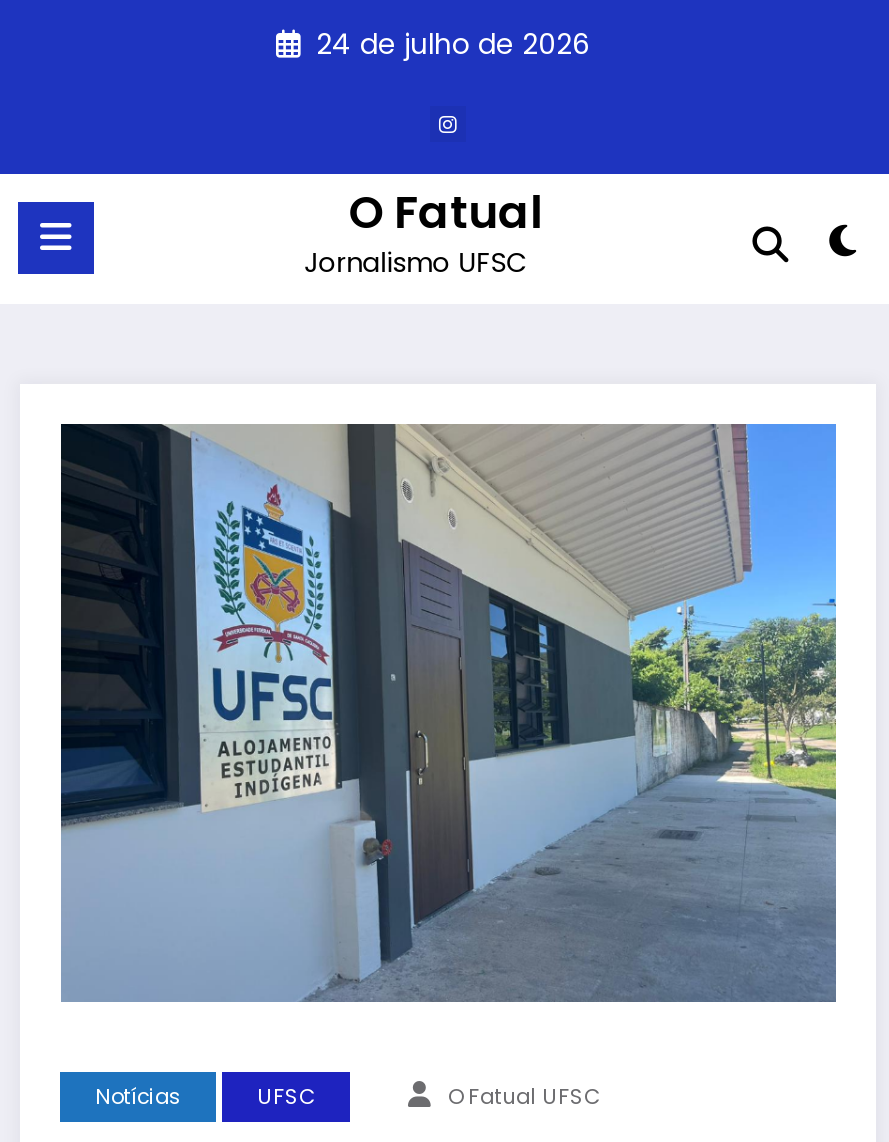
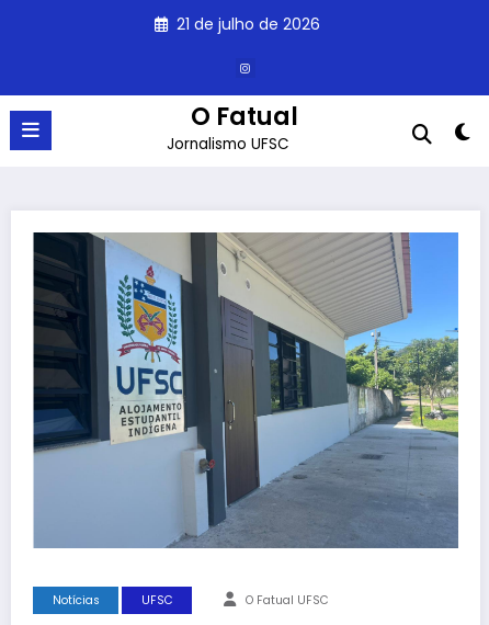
[316,24,590,64] 24 de julho de 2026 -> [177,13,320,35] 21 de julho de 2026

